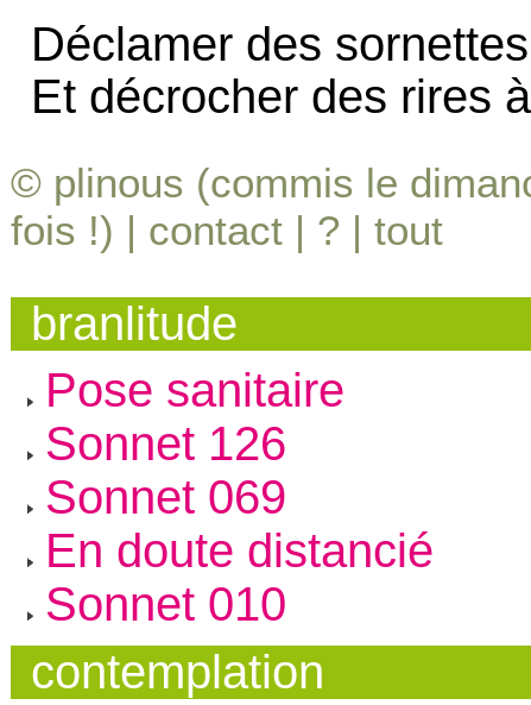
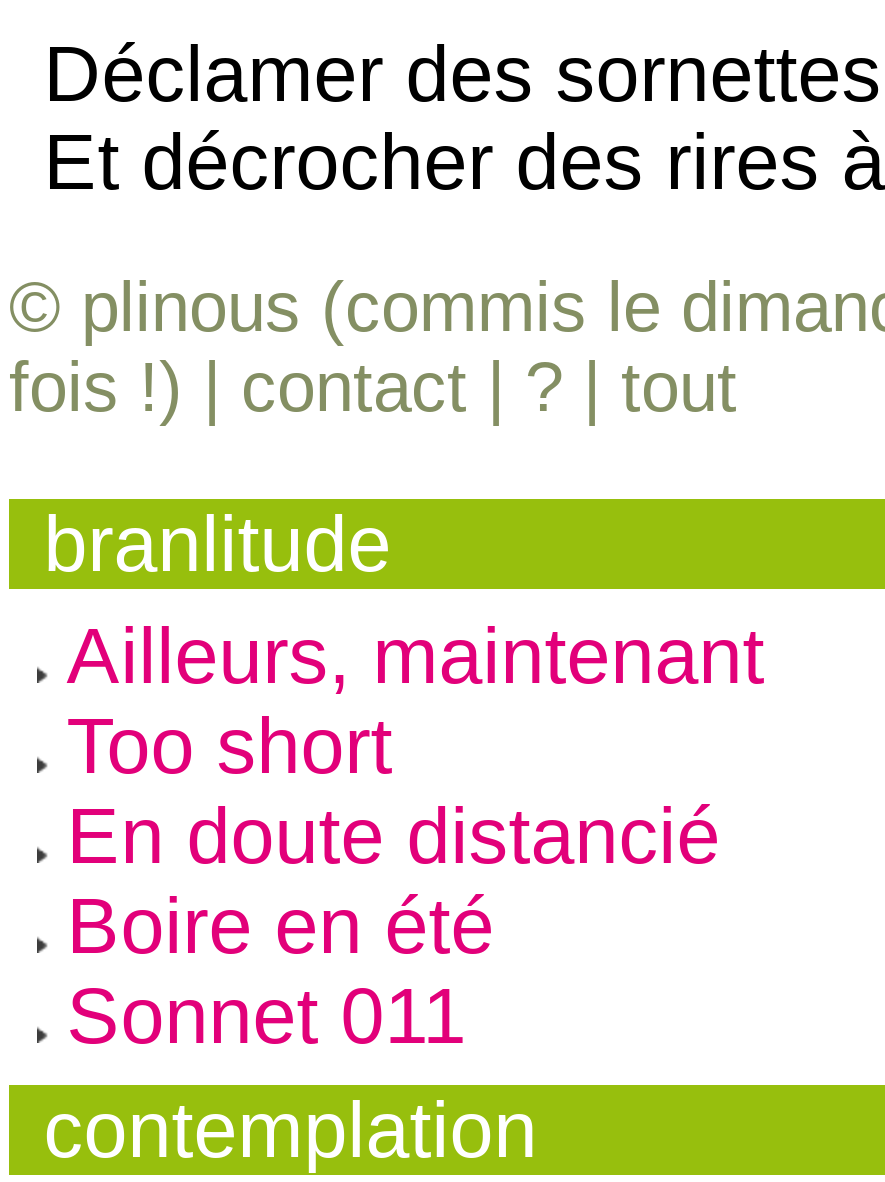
[45,363,344,523] Pose sanitaire | Sonnet 126 | Sonnet 069 -> [67,610,765,788] Ailleurs, maintenant | Too short
moved [45,524,433,576] -> [67,790,721,878]: En doute distancié
[45,577,286,630] Sonnet 010 -> [67,880,495,1058] Boire en été | Sonnet 011

